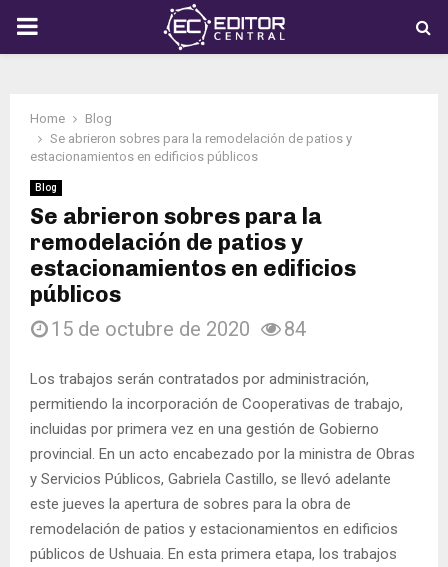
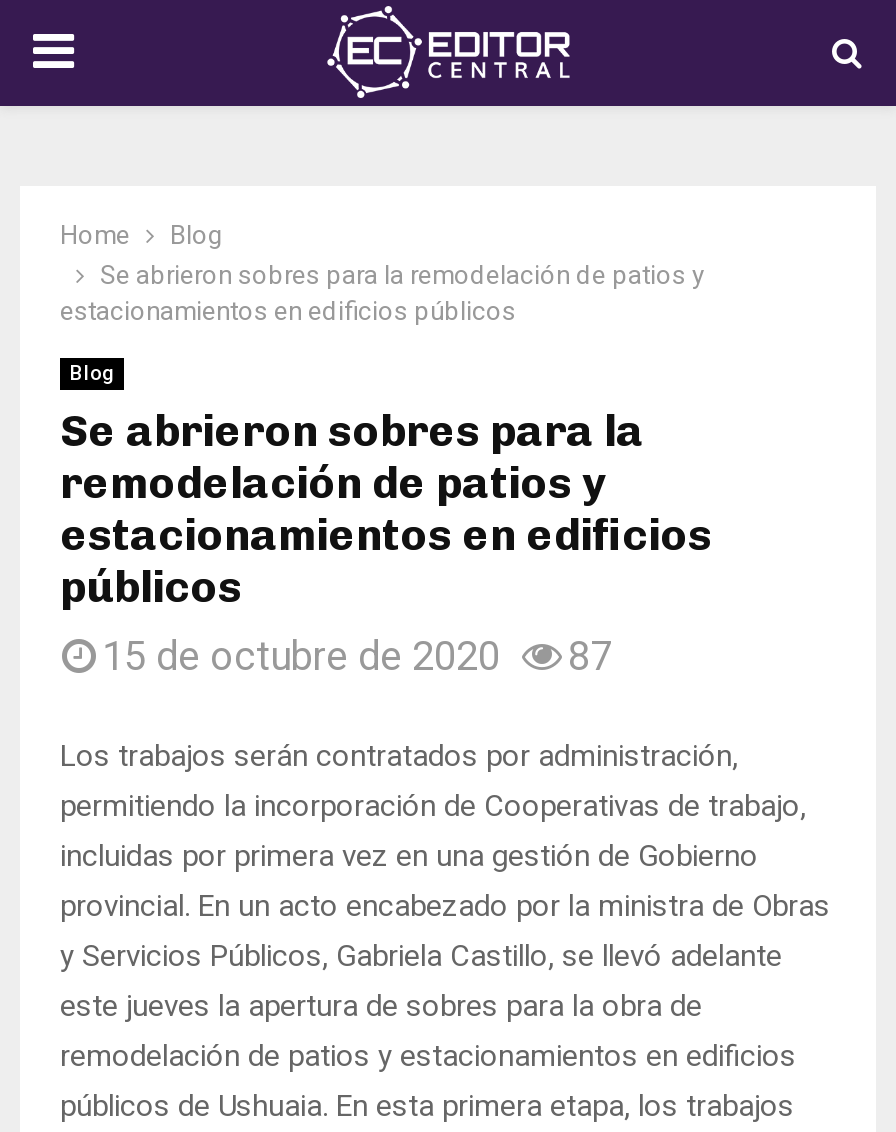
[51,317,306,341] 15 de octubre de 2020 84 -> [102,632,612,680] 15 de octubre de 2020 87

